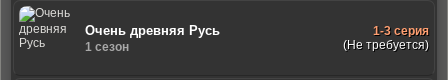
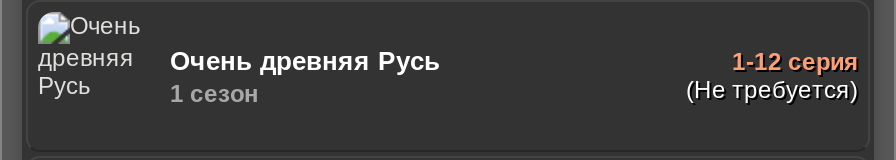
[373,24,429,38] 1-3 серия -> [732,48,858,76] 1-12 серия

